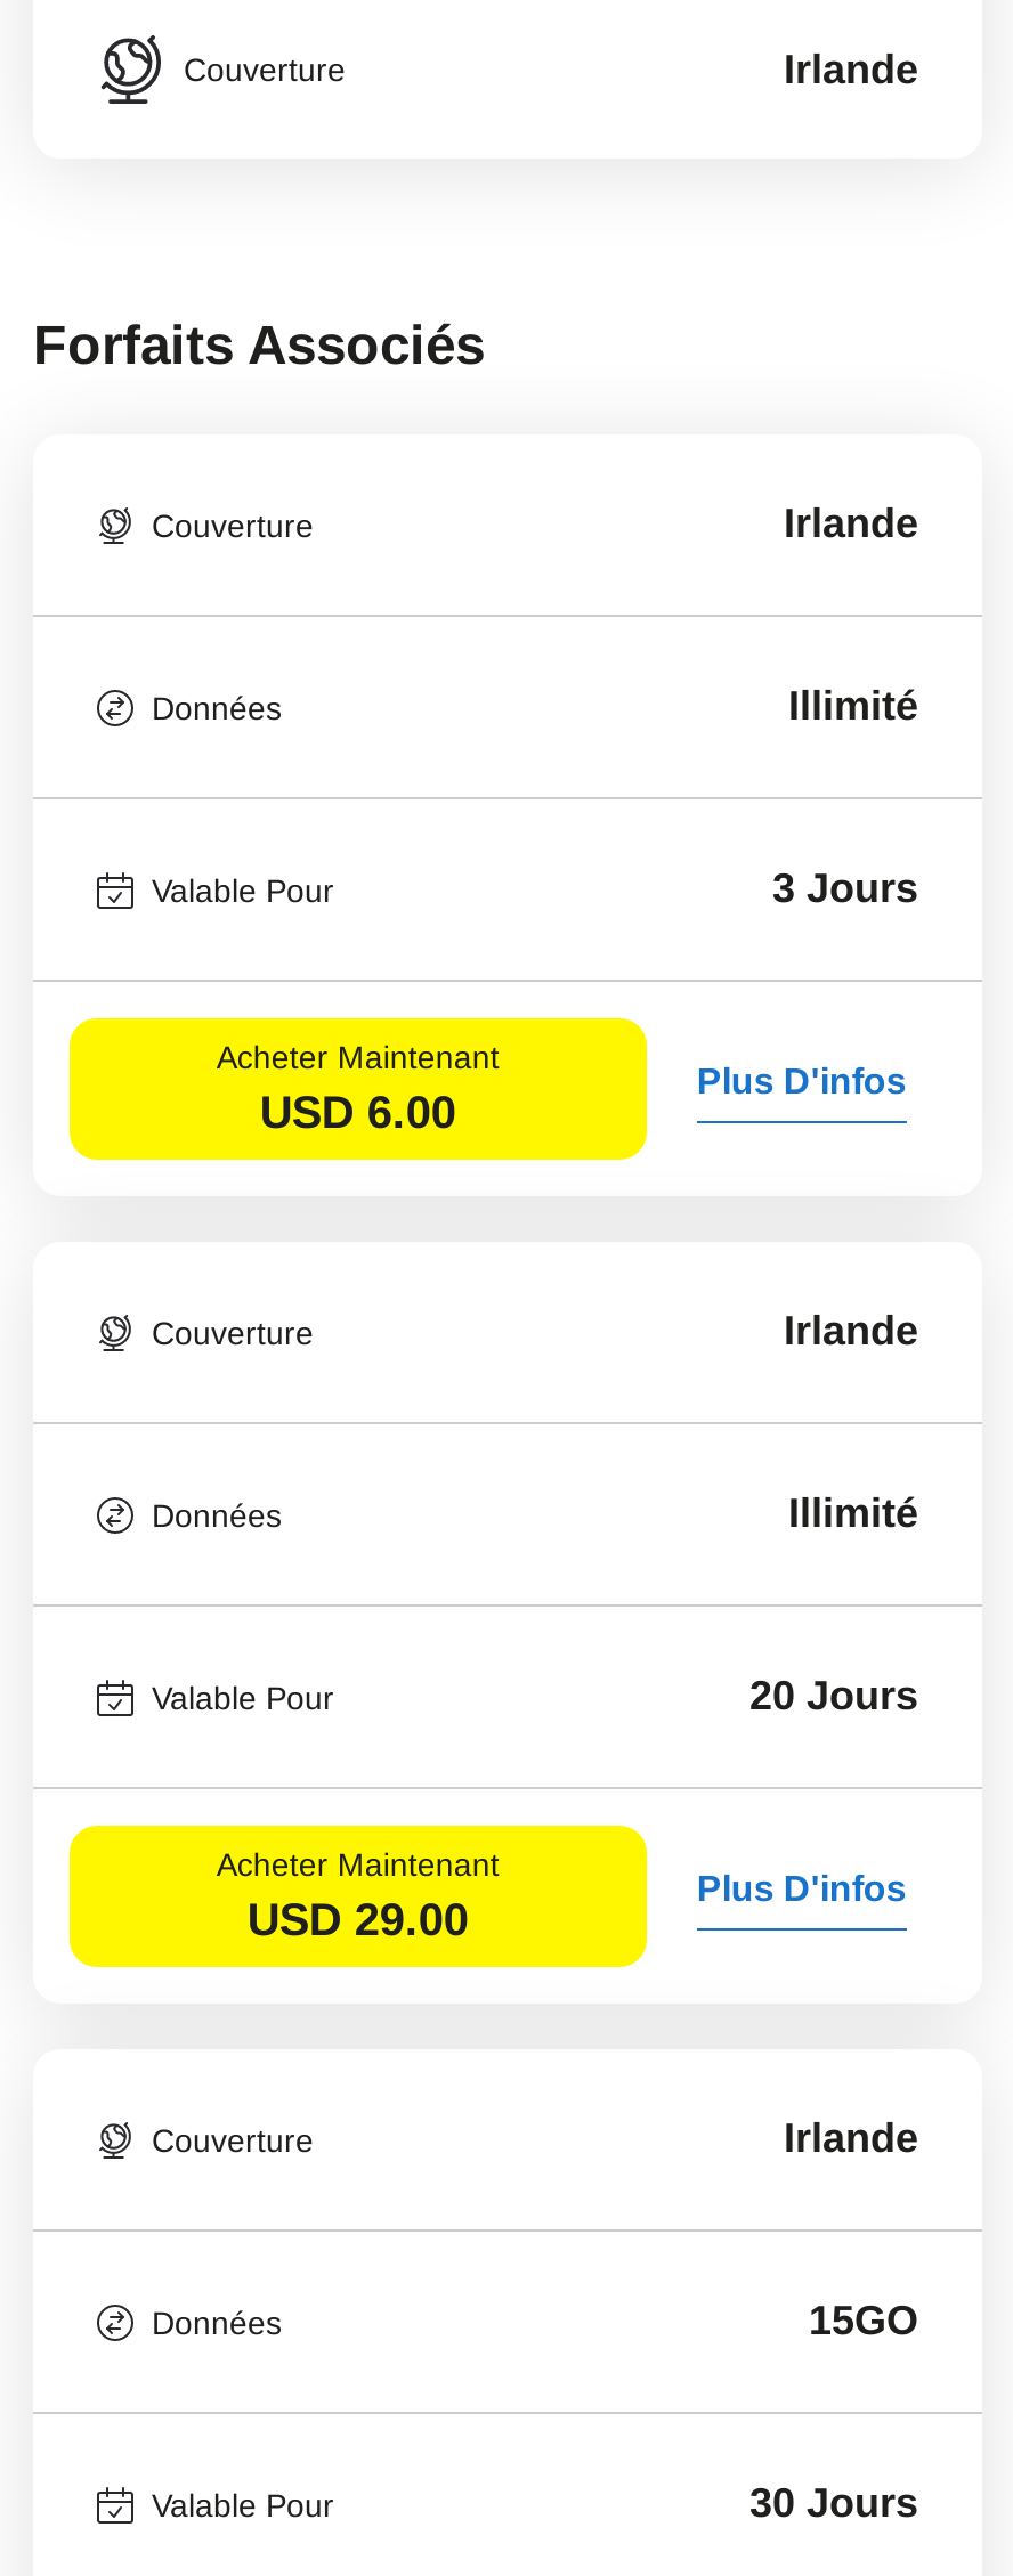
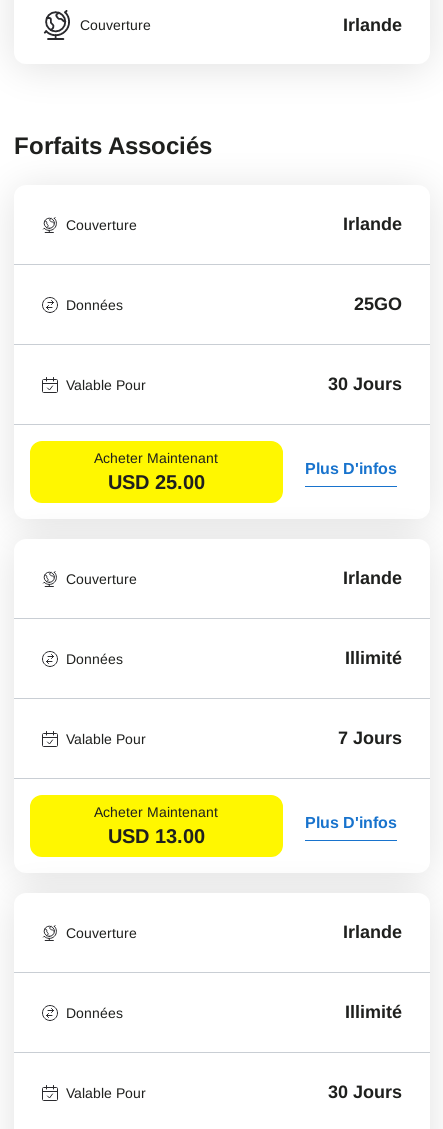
[788,684,918,729] Illimité -> [354,294,402,314] 25GO
[772,866,918,912] 3 Jours -> [328,374,402,394] 30 Jours
[260,1086,456,1136] USD 6.00 -> [108,471,205,493] USD 25.00
[749,1674,918,1719] 20 Jours -> [338,728,402,748] 7 Jours
[247,1894,468,1944] USD 29.00 -> [108,825,205,847] USD 13.00
[809,2298,918,2344] 15GO -> [345,1002,402,1022] Illimité

